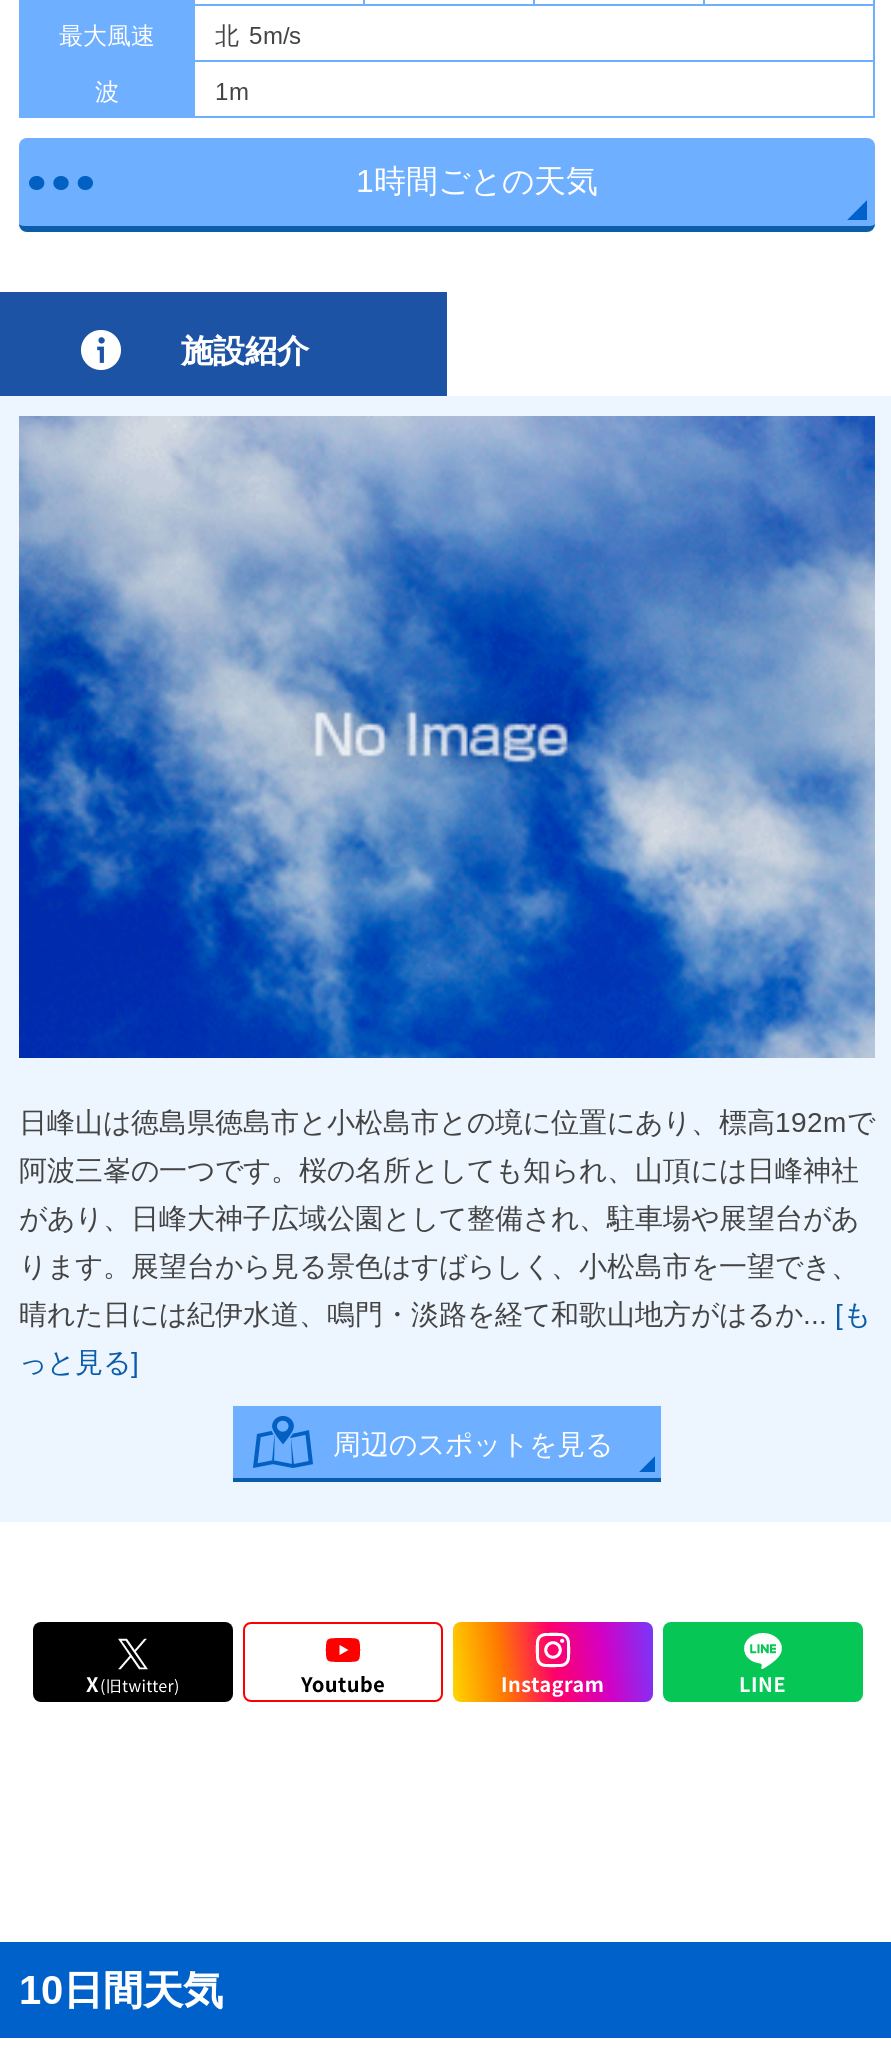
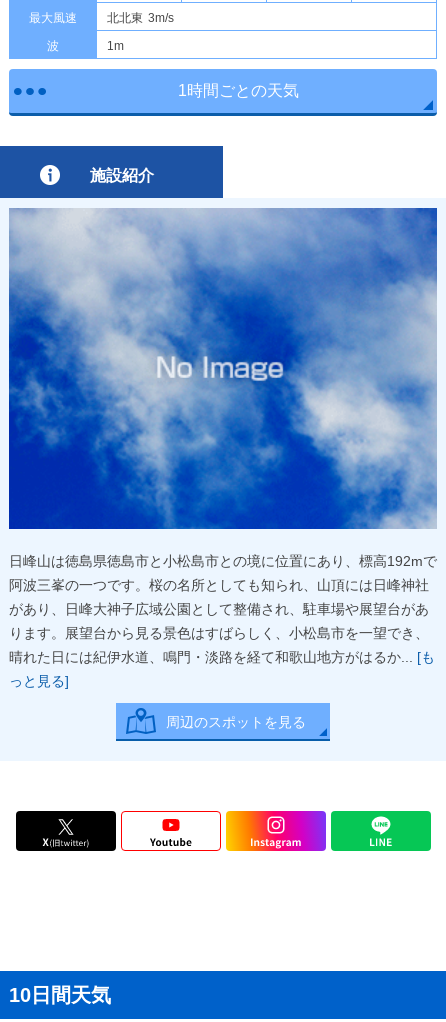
[215,22,301,50] 北 5m/s -> [107,11,174,25] 北北東 3m/s

